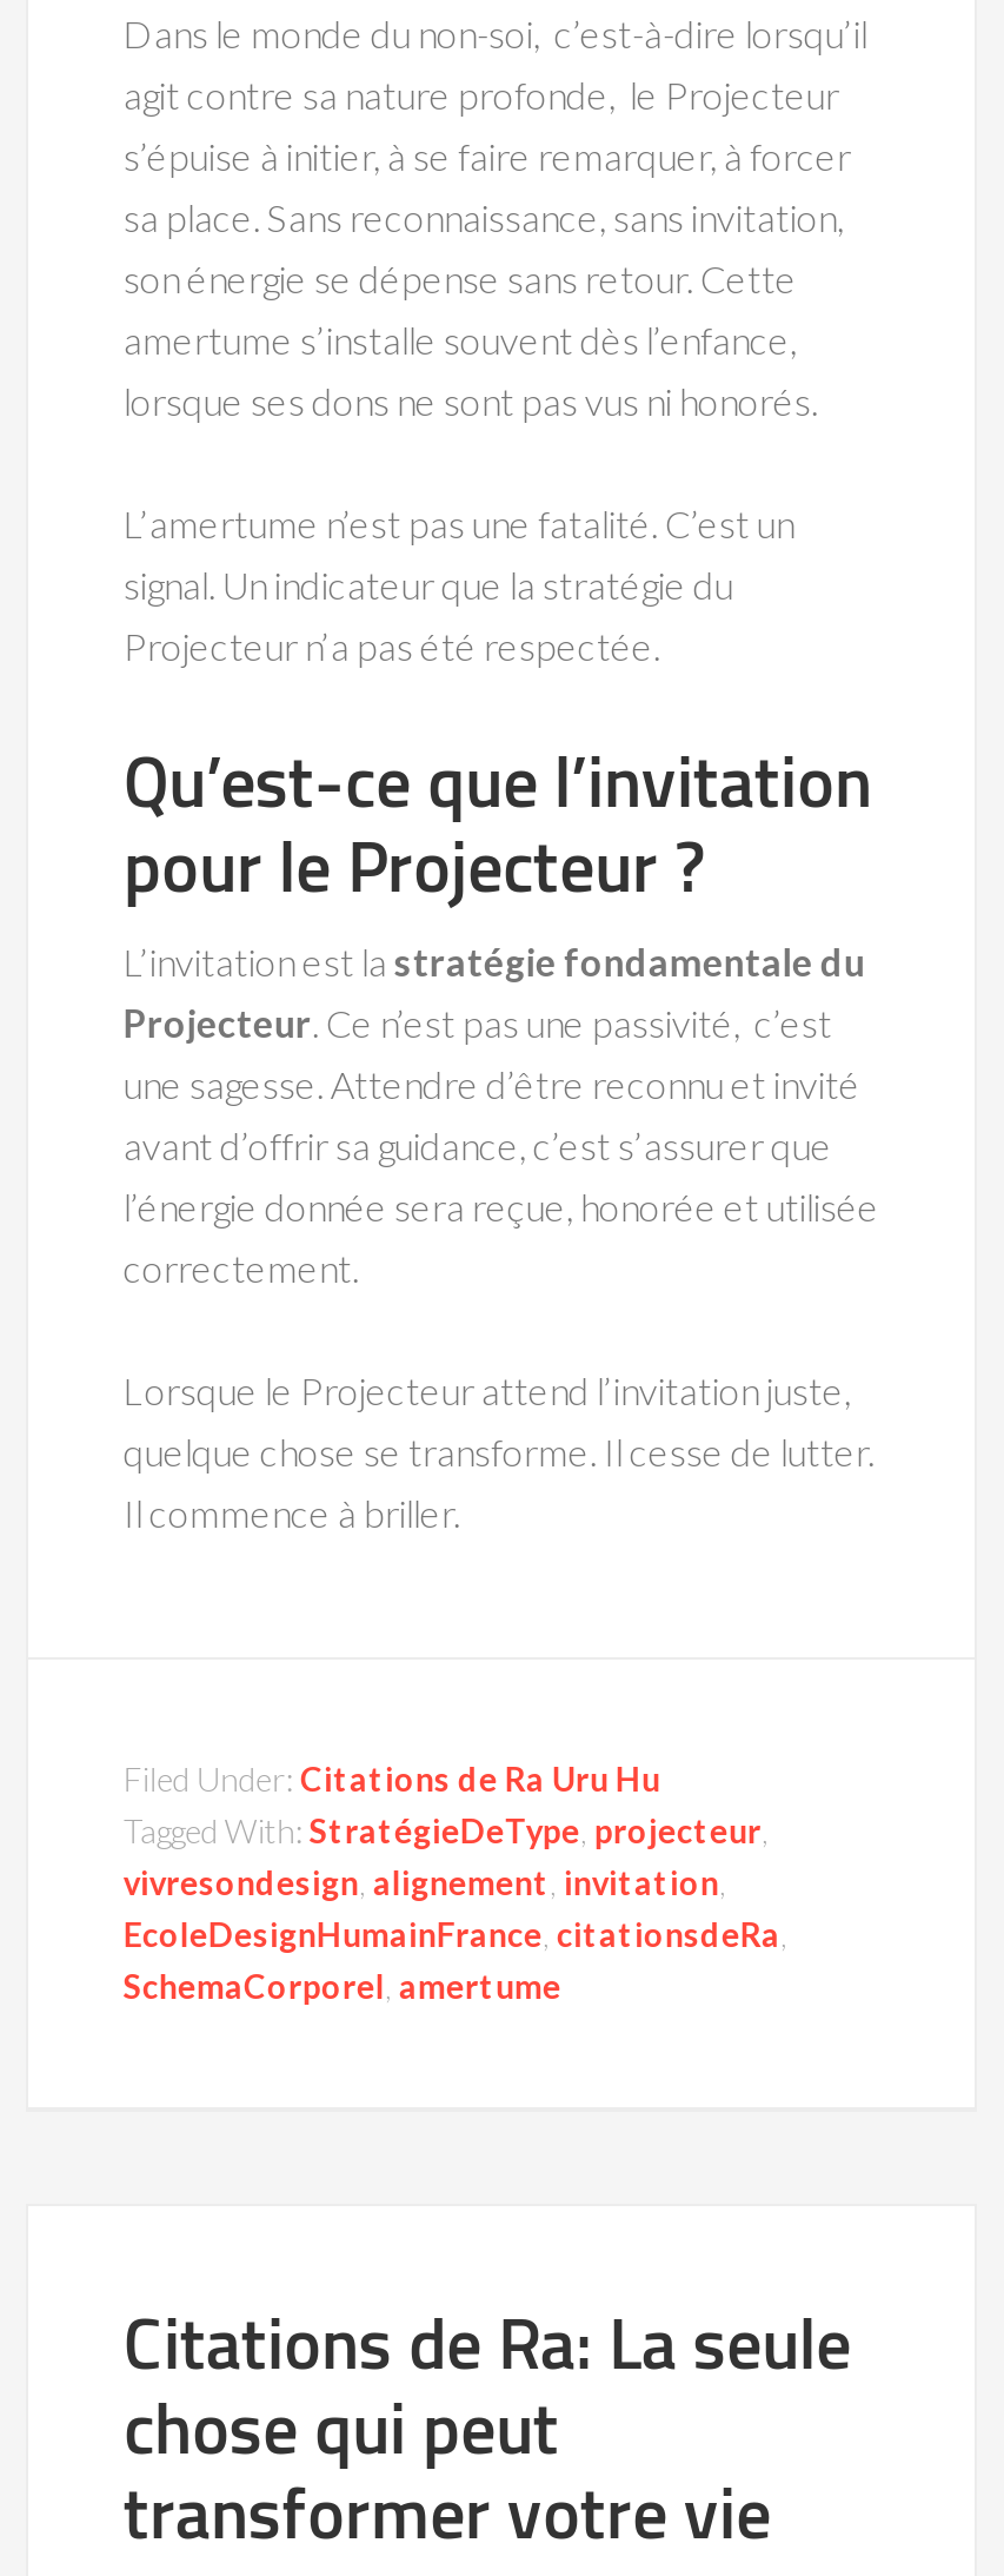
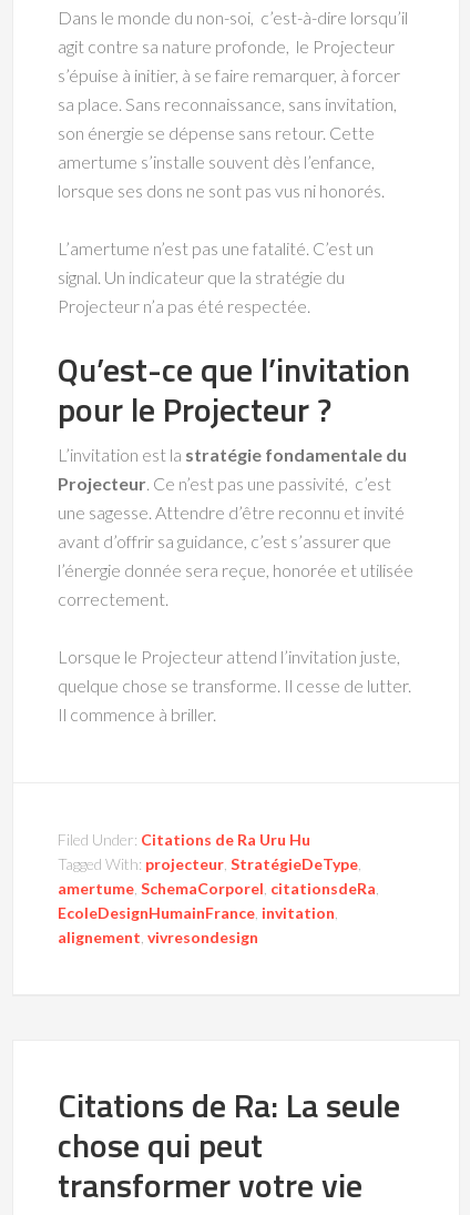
[123,1810,787,2005] Tagged With: StratégieDeType, projecteur, | vivresondesign, alignement, invitation, | EcoleDesignHumainFrance, citationsdeRa, | SchemaCorporel, amertume -> [58,854,380,946] Tagged With: projecteur, StratégieDeType, | amertume, SchemaCorporel, citationsdeRa, | EcoleDesignHumainFrance, invitation, | alignement, vivresondesign

